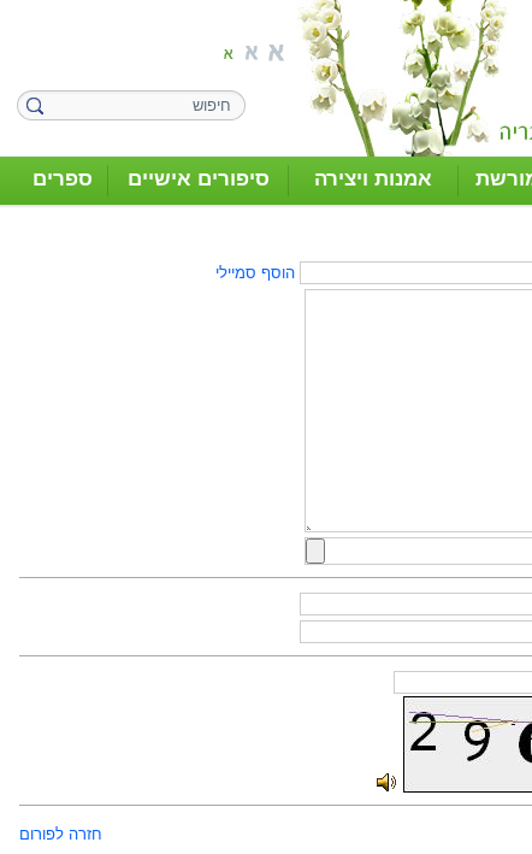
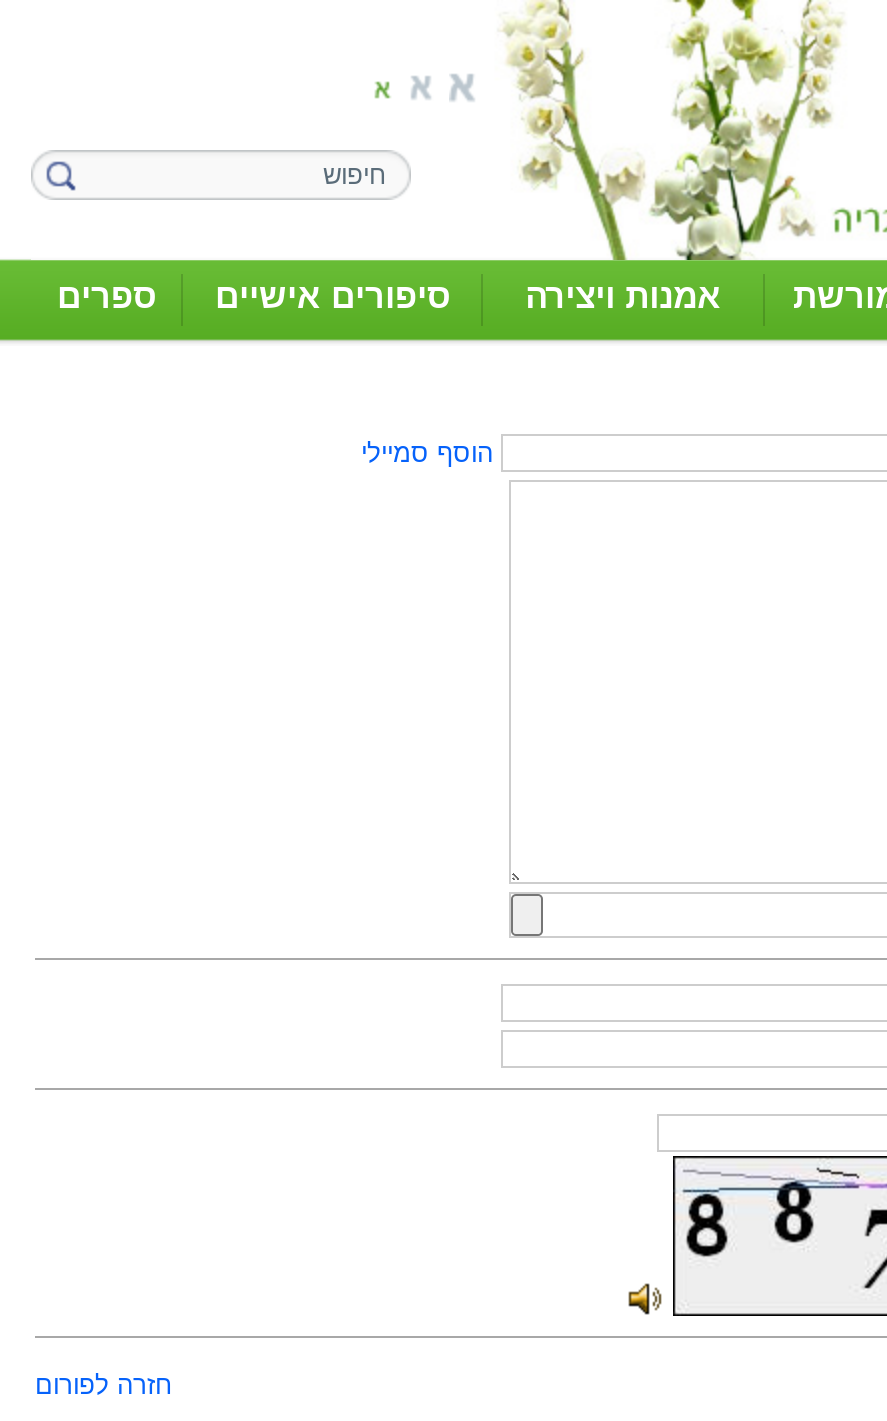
[409,705,528,776] [image] -> [683,1166,881,1290] [image]

